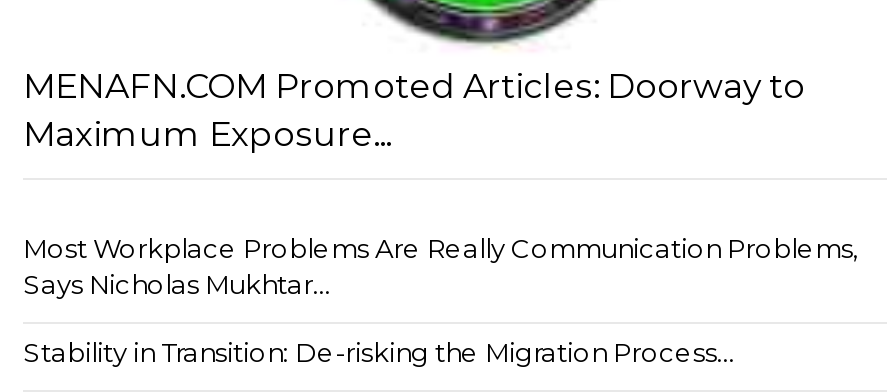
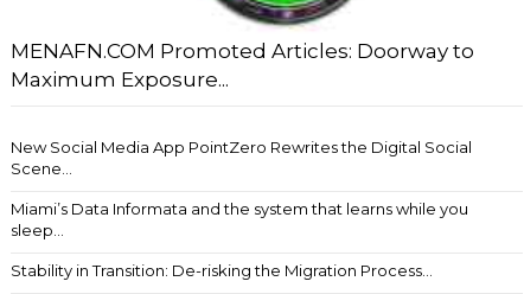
[23,231,859,299] Most Workplace Problems Are Really Communication Problems, | Says Nicholas Mukhtar... -> [11,137,472,239] New Social Media App PointZero Rewrites the Digital Social | Scene... | Miami’s Data Informata and the system that learns while you | sleep...

